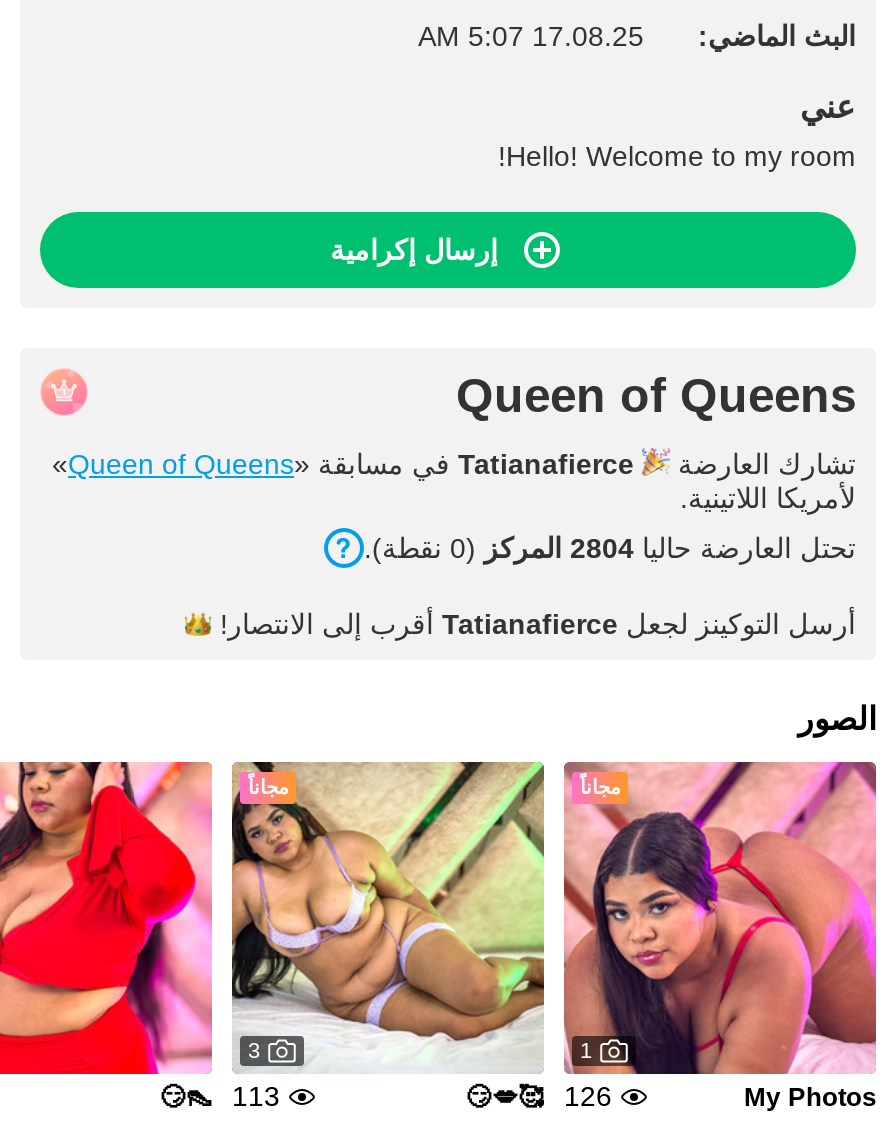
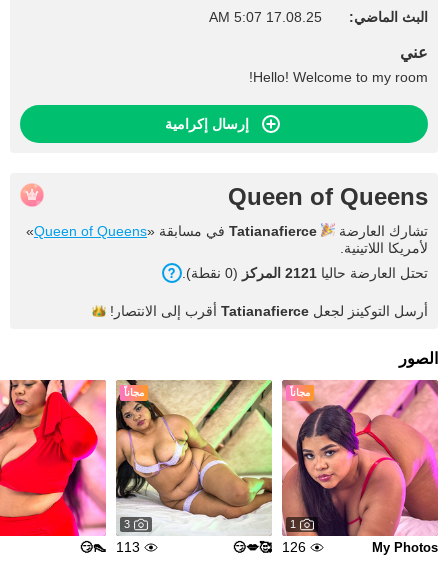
[364,532,856,564] تحتل العارضة حاليا 2804 المركز (0 نقطة). -> [182,265,428,281] تحتل العارضة حاليا 2121 المركز (0 نقطة).

